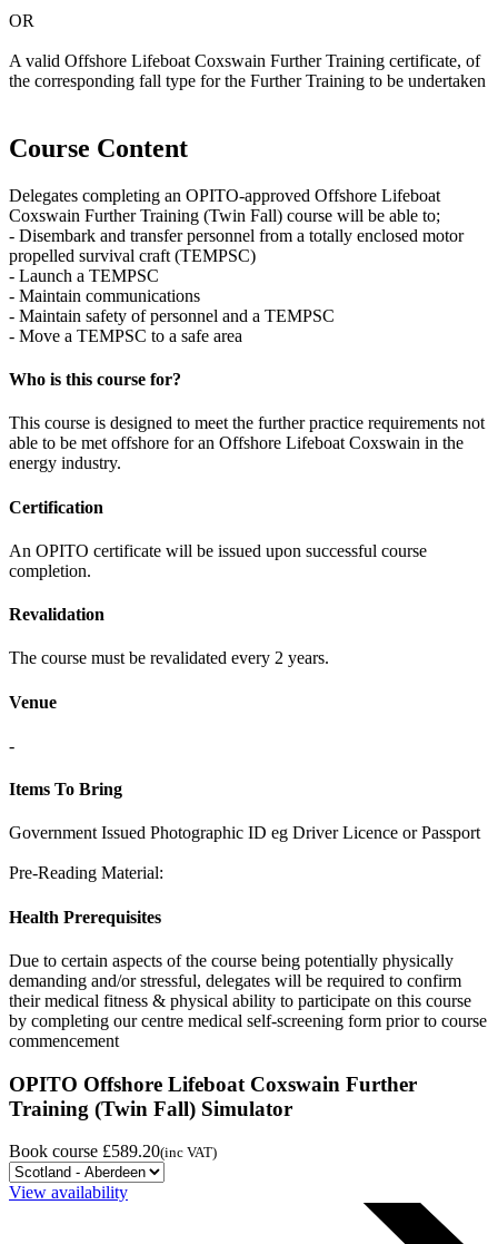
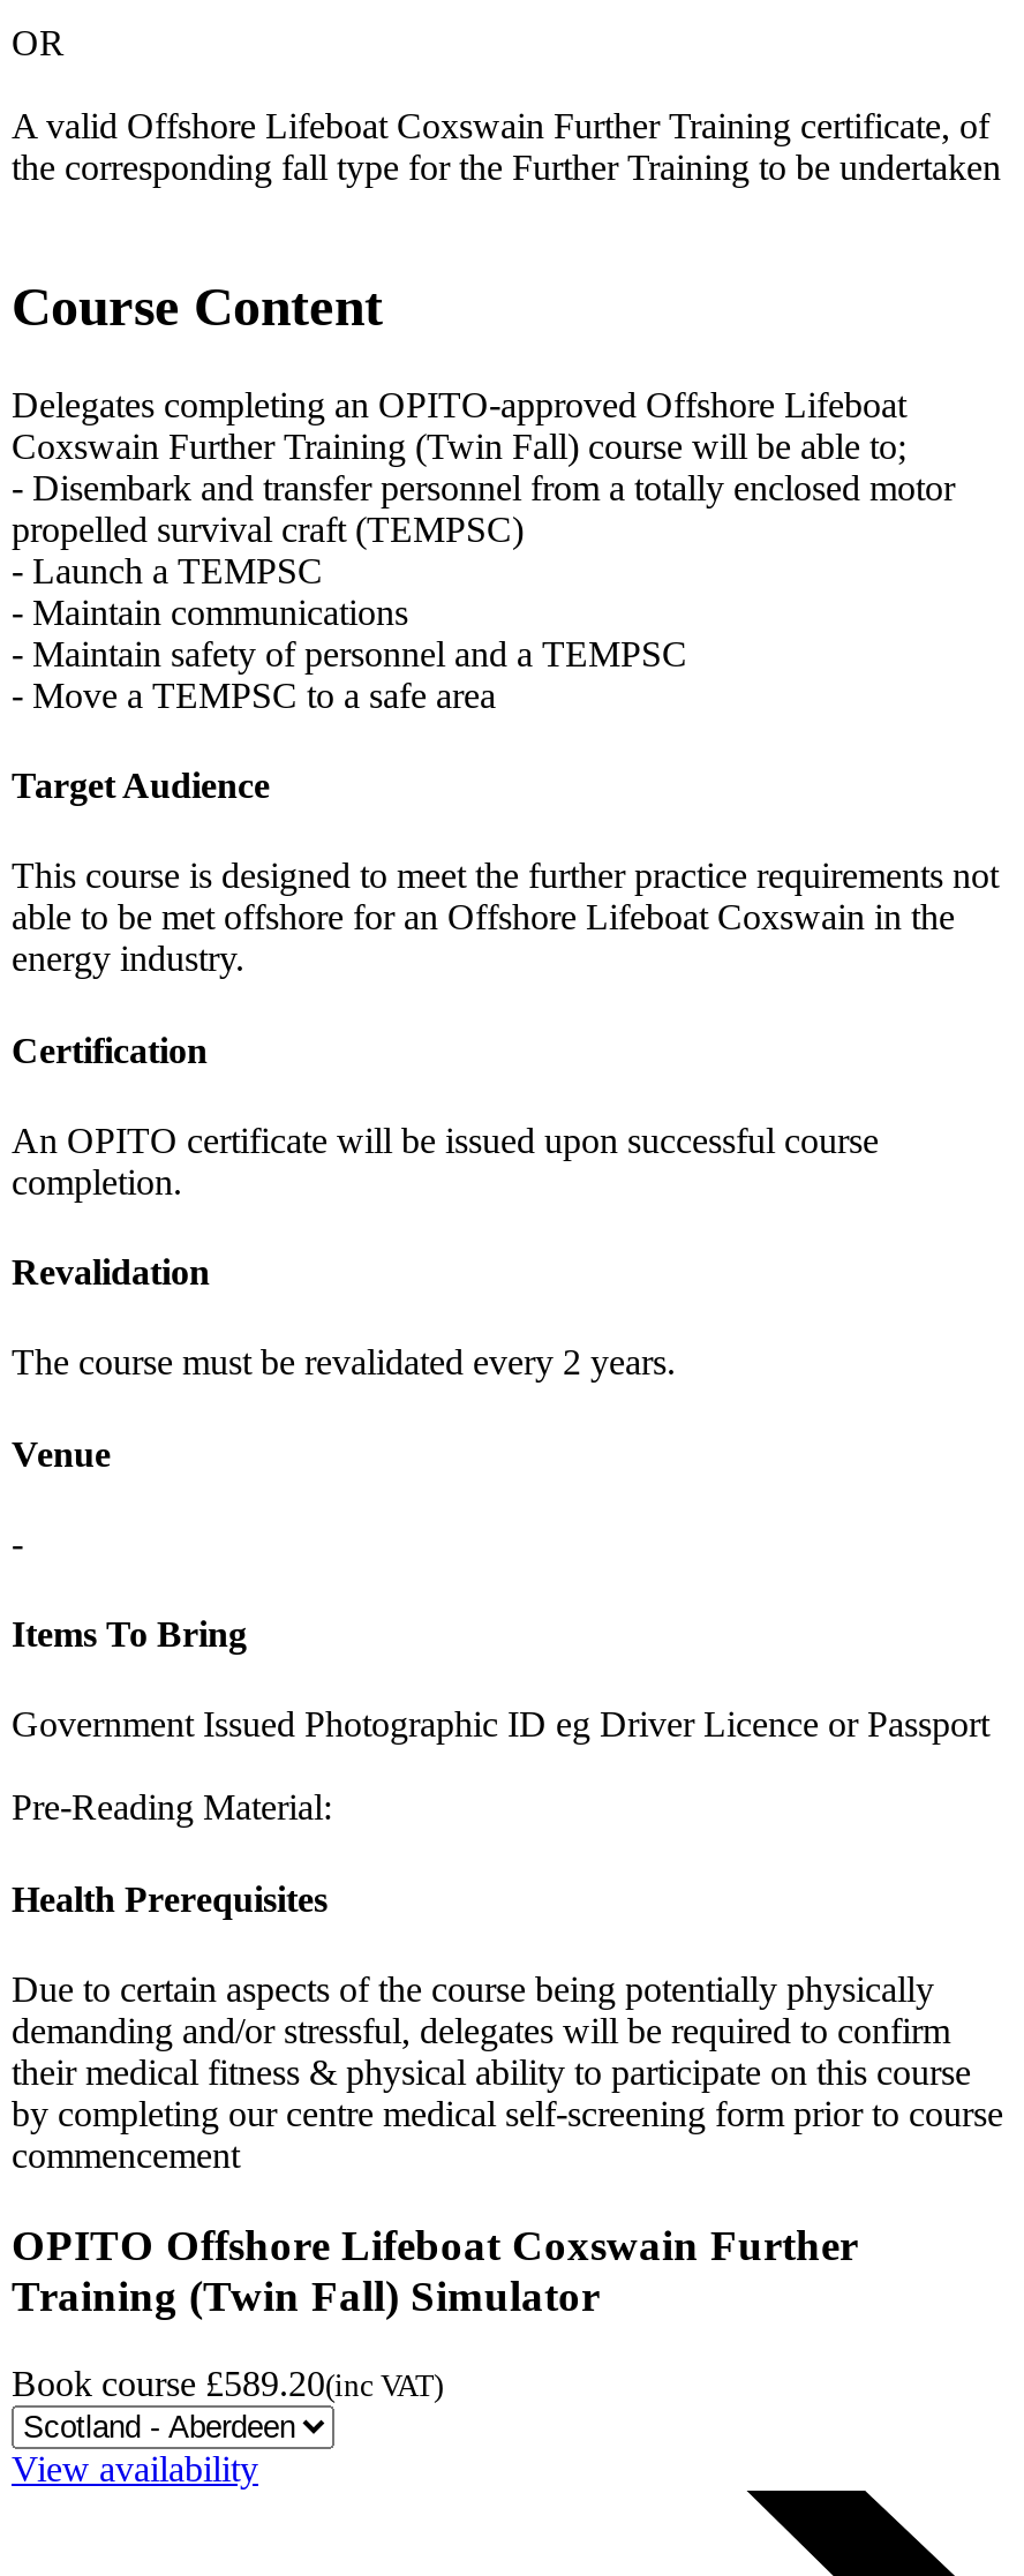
[9,370,181,389] Who is this course for? -> [12,766,270,805] Target Audience

